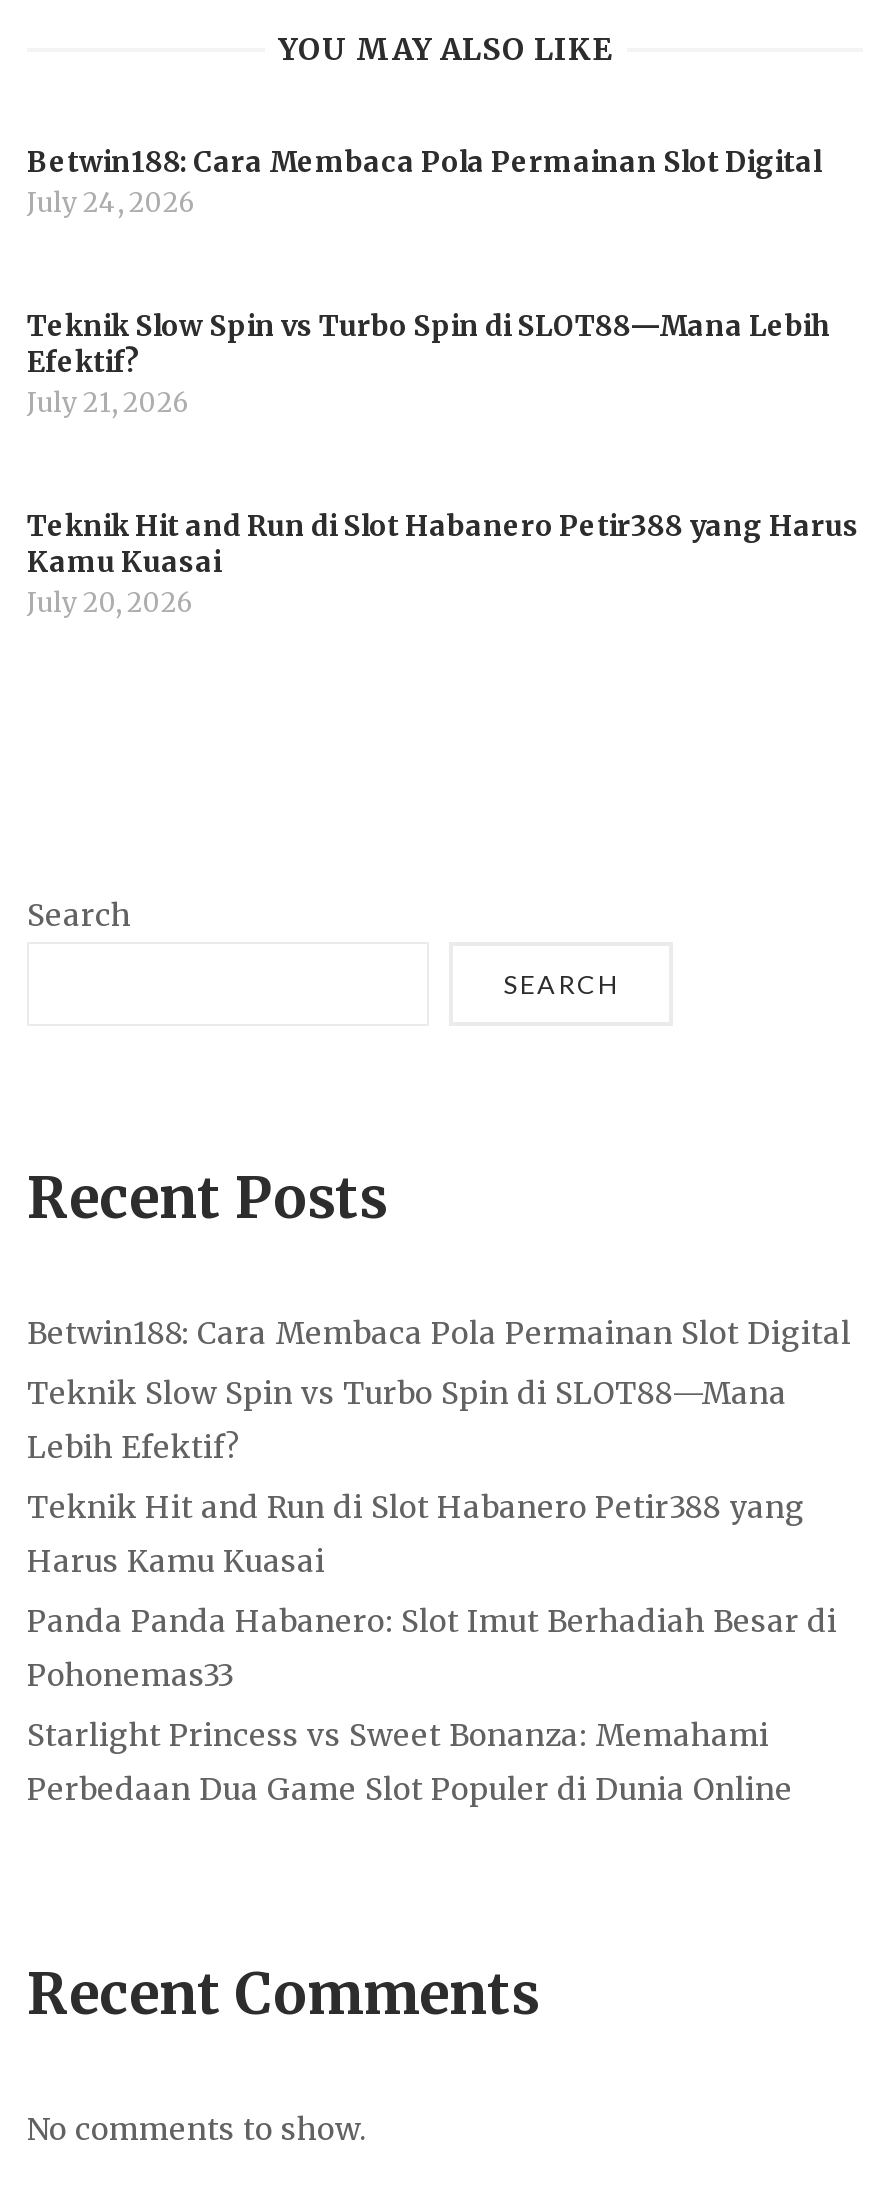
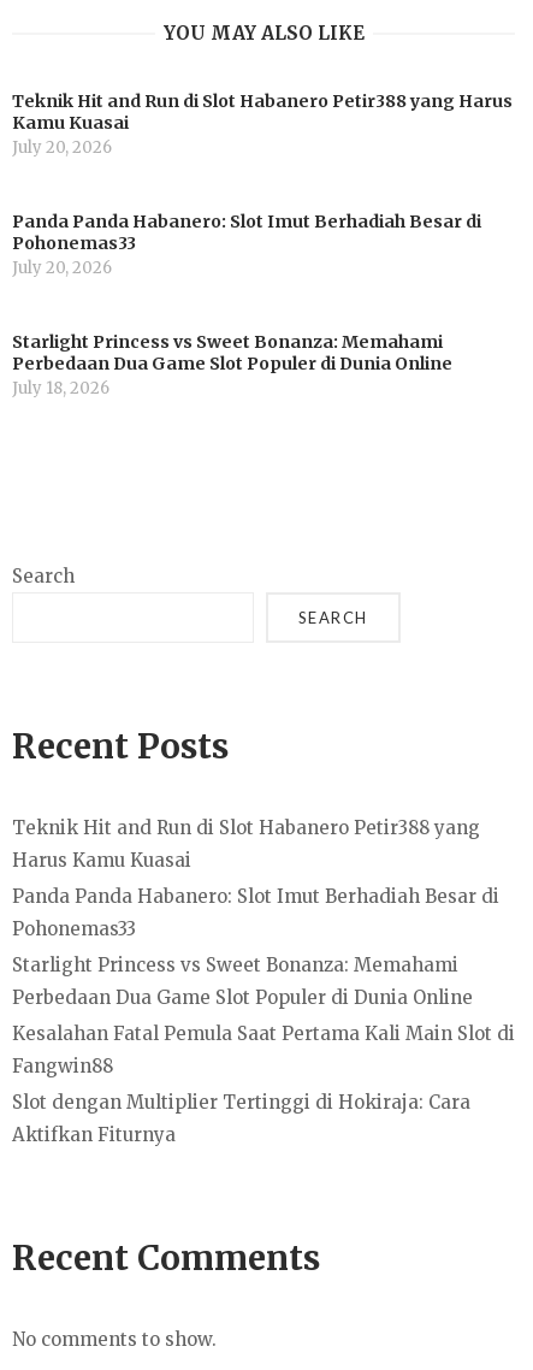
[27,144,829,420] Betwin188: Cara Membaca Pola Permainan Slot Digital | July 24, 2026 | Teknik Slow Spin vs Turbo Spin di SLOT88—Mana Lebih | Efektif? | July 21, 2026 -> none
moved [27,507,859,619] -> [12,90,513,158]: Teknik Hit and Run di Slot Habanero Petir388 yang Harus | Kamu Kuasai | July 20, 2026
none -> [12,210,481,398] Panda Panda Habanero: Slot Imut Berhadiah Besar di | Pohonemas33 | July 20, 2026 | Starlight Princess vs Sweet Bonanza: Memahami | Perbedaan Dua Game Slot Populer di Dunia Online | July 18, 2026
[27,1314,851,1466] Betwin188: Cara Membaca Pola Permainan Slot Digital | Teknik Slow Spin vs Turbo Spin di SLOT88—Mana | Lebih Efektif? -> none
moved [27,1488,837,1808] -> [12,816,499,1009]: Teknik Hit and Run di Slot Habanero Petir388 yang | Harus Kamu Kuasai | Panda Panda Habanero: Slot Imut Berhadiah Besar di | Pohonemas33 | Starlight Princess vs Sweet Bonanza: Memahami | Perbedaan Dua Game Slot Populer di Dunia Online
none -> [12,1022,515,1146] Kesalahan Fatal Pemula Saat Pertama Kali Main Slot di | Fangwin88 | Slot dengan Multiplier Tertinggi di Hokiraja: Cara | Aktifkan Fiturnya

